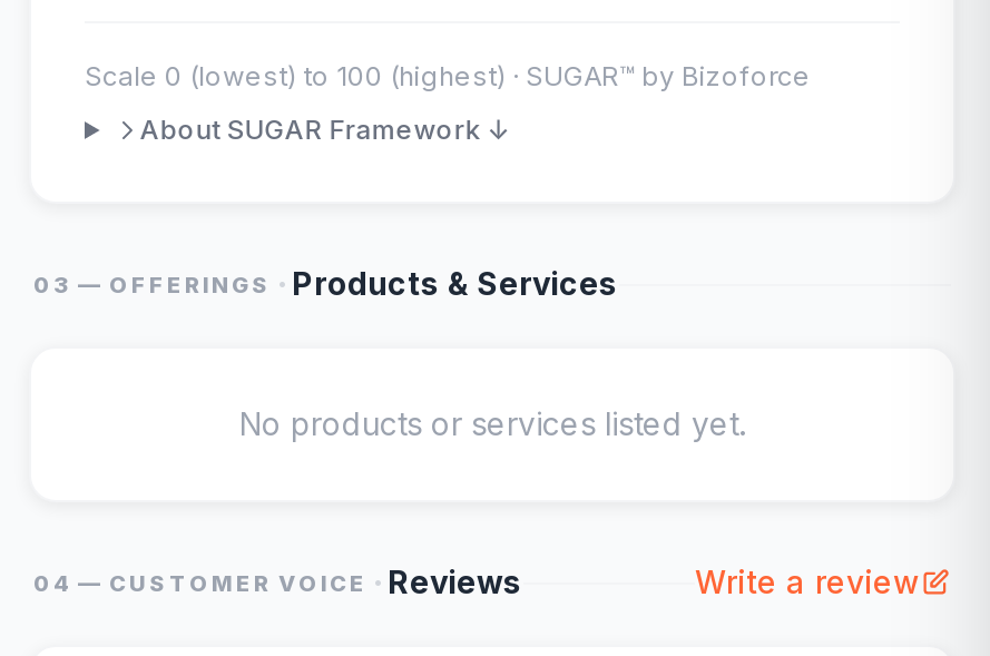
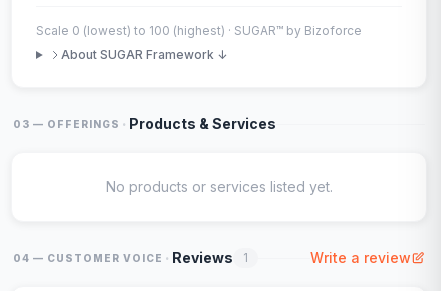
none -> [243,250,248,265] 1

